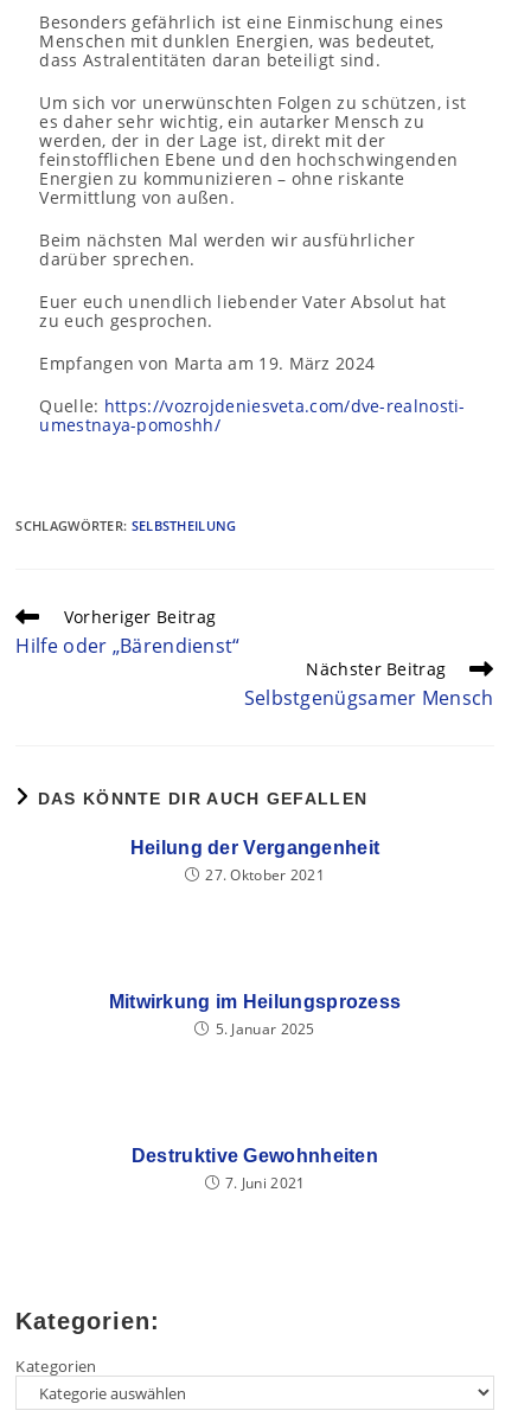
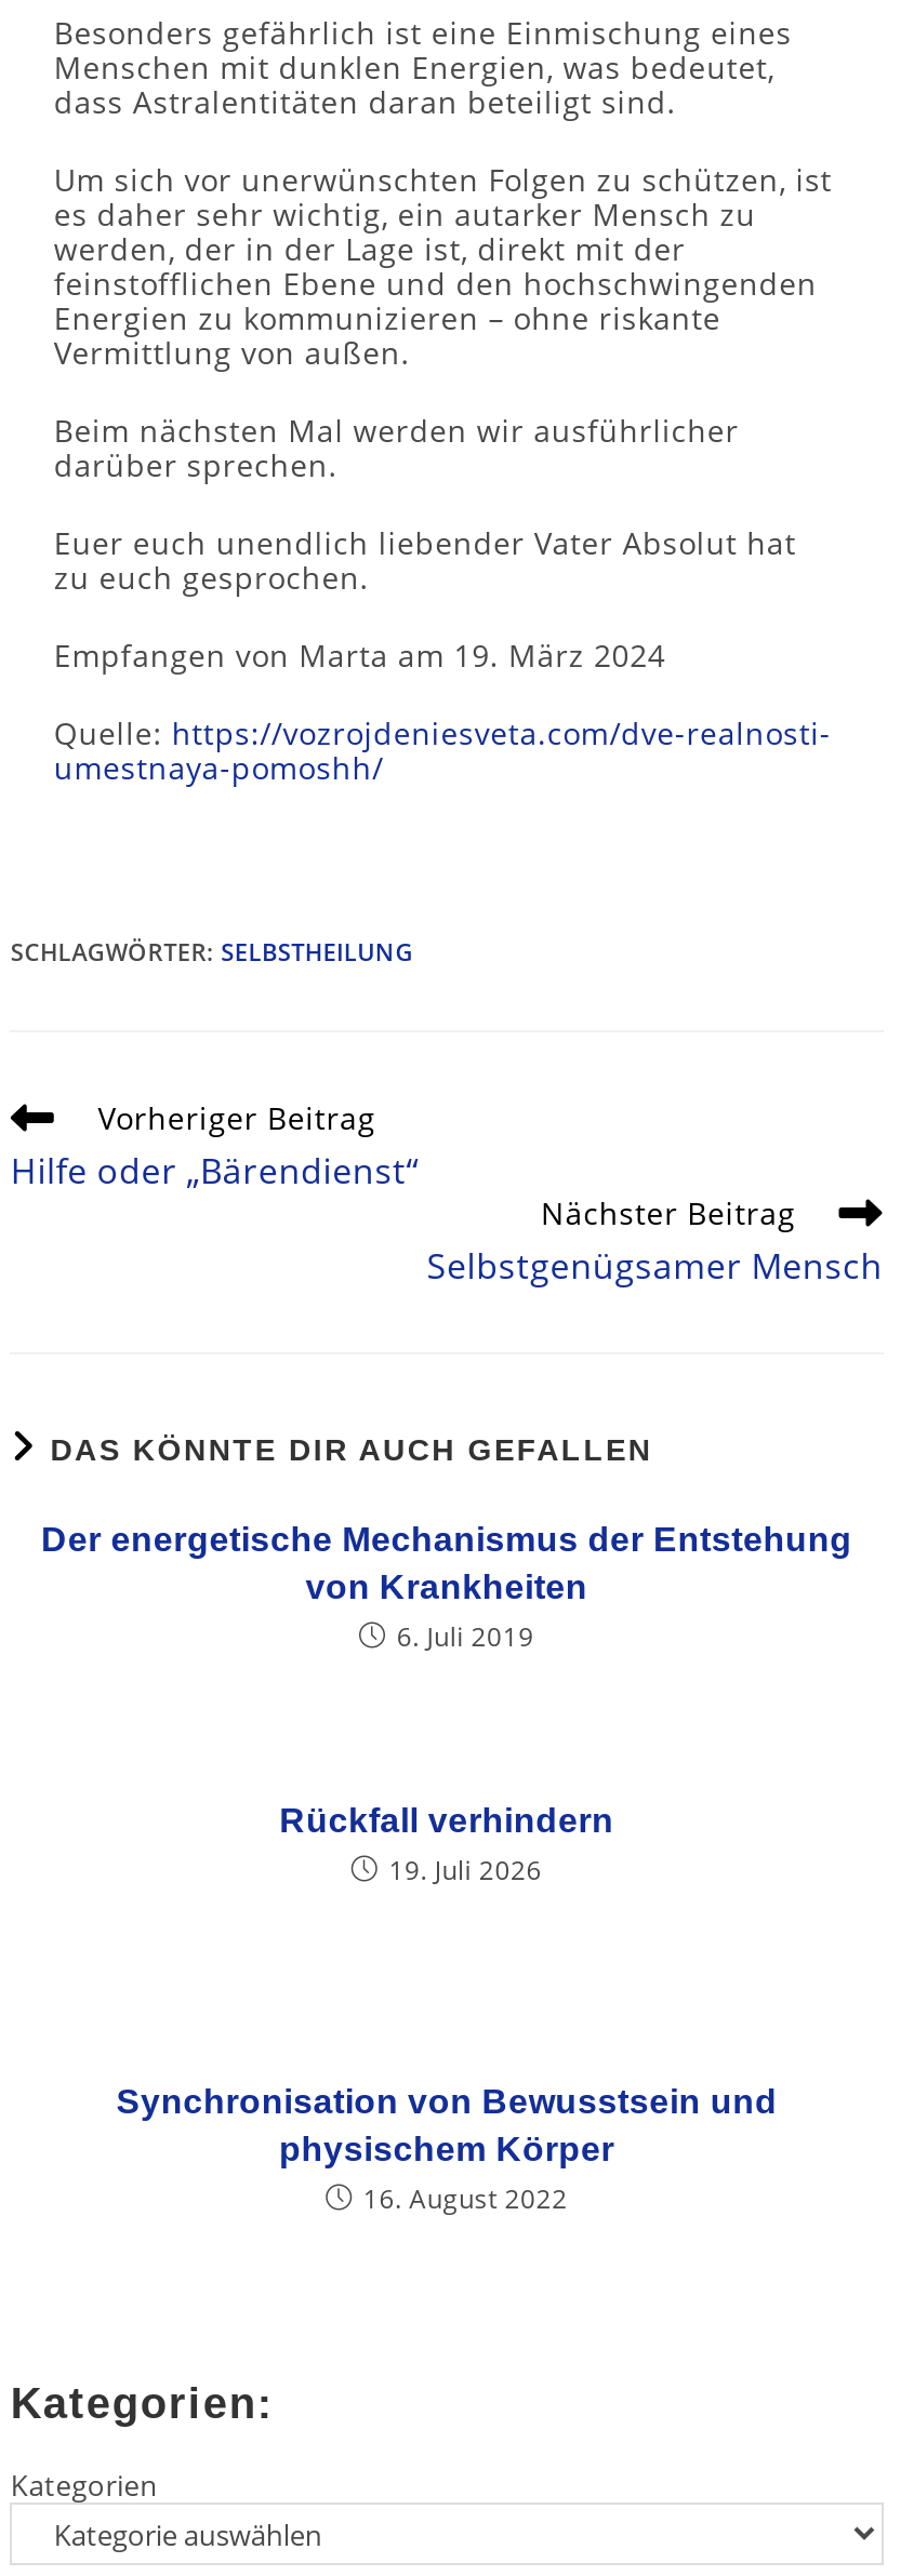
[130,838,380,885] Heilung der Vergangenheit | 27. Oktober 2021 -> [41,1521,852,1655] Der energetische Mechanismus der Entstehung | von Krankheiten | 6. Juli 2019
[109,992,401,1039] Mitwirkung im Heilungsprozess | 5. Januar 2025 -> [279,1802,614,1888] Rückfall verhindern | 19. Juli 2026
[131,1146,378,1193] Destruktive Gewohnheiten | 7. Juni 2021 -> [116,2083,777,2217] Synchronisation von Bewusstsein und | physischem Körper | 16. August 2022

